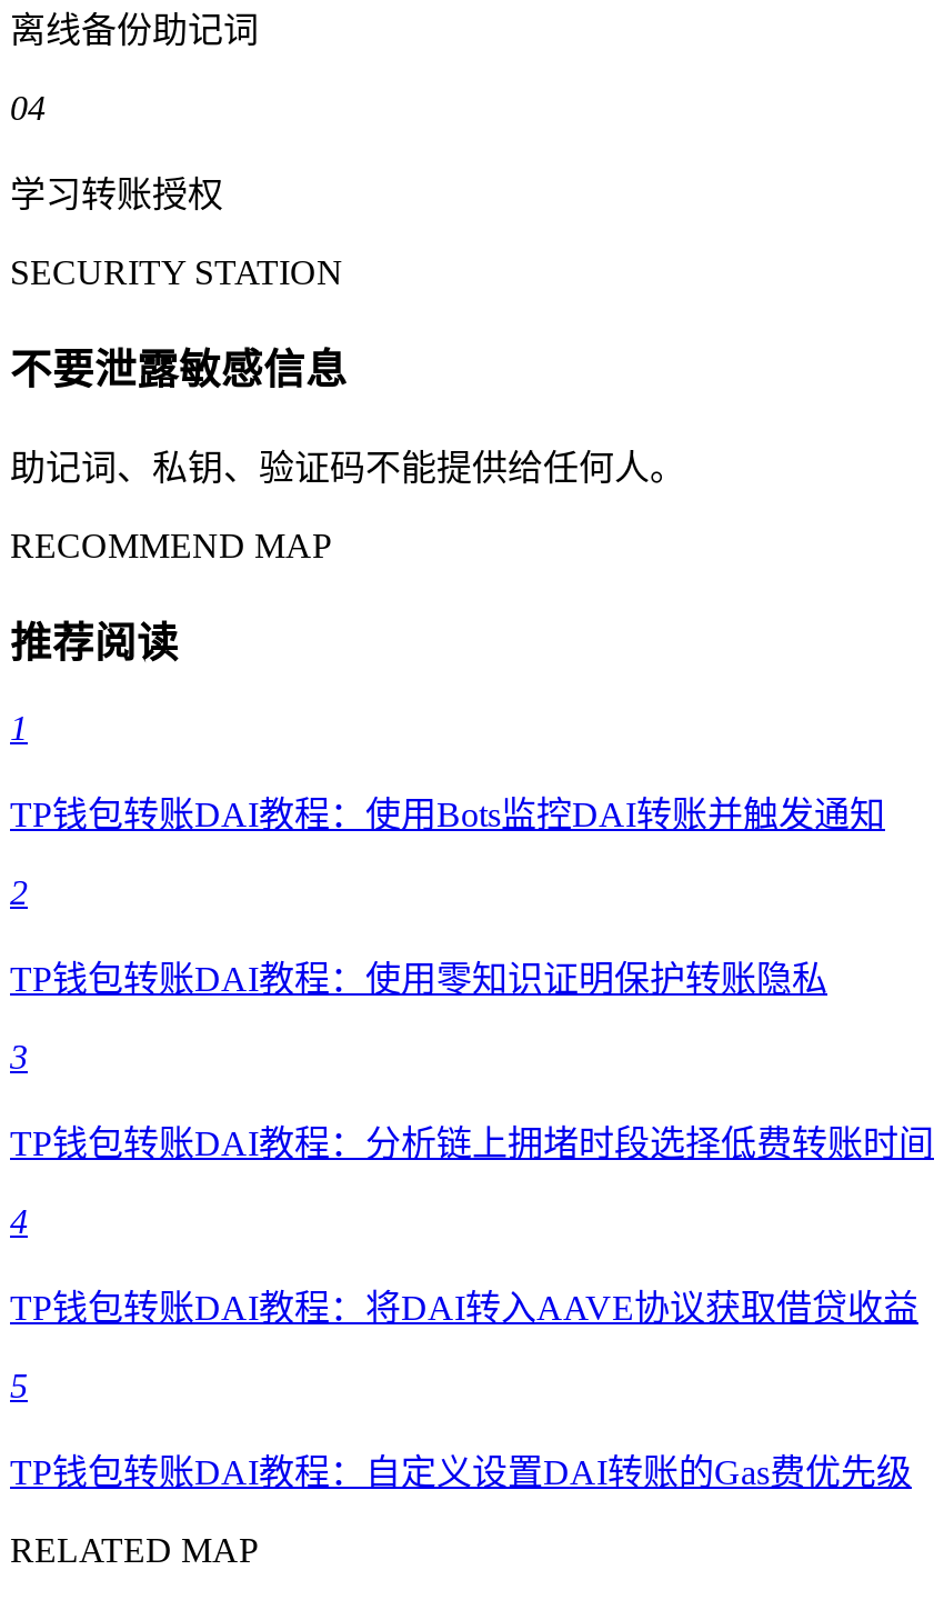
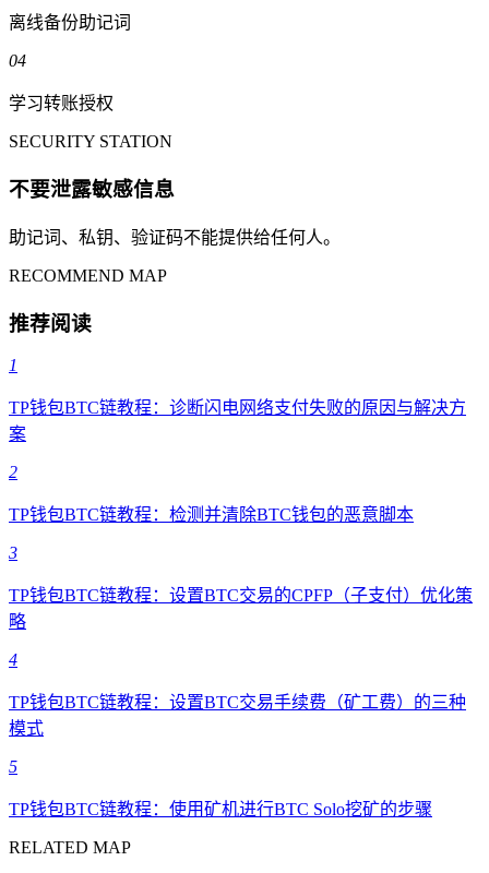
[10,796,885,834] TP钱包转账DAI教程：使用Bots监控DAI转账并触发通知 -> [9,399,466,443] TP钱包BTC链教程：诊断闪电网络支付失败的原因与解决方 | 案
[10,961,827,998] TP钱包转账DAI教程：使用零知识证明保护转账隐私 -> [9,506,414,524] TP钱包BTC链教程：检测并清除BTC钱包的恶意脚本
[10,1125,934,1163] TP钱包转账DAI教程：分析链上拥堵时段选择低费转账时间 -> [9,586,473,631] TP钱包BTC链教程：设置BTC交易的CPFP（子支付）优化策 | 略
[10,1290,918,1327] TP钱包转账DAI教程：将DAI转入AAVE协议获取借贷收益 -> [9,693,466,738] TP钱包BTC链教程：设置BTC交易手续费（矿工费）的三种 | 模式
[10,1454,912,1492] TP钱包转账DAI教程：自定义设置DAI转账的Gas费优先级 -> [9,800,432,819] TP钱包BTC链教程：使用矿机进行BTC Solo挖矿的步骤

